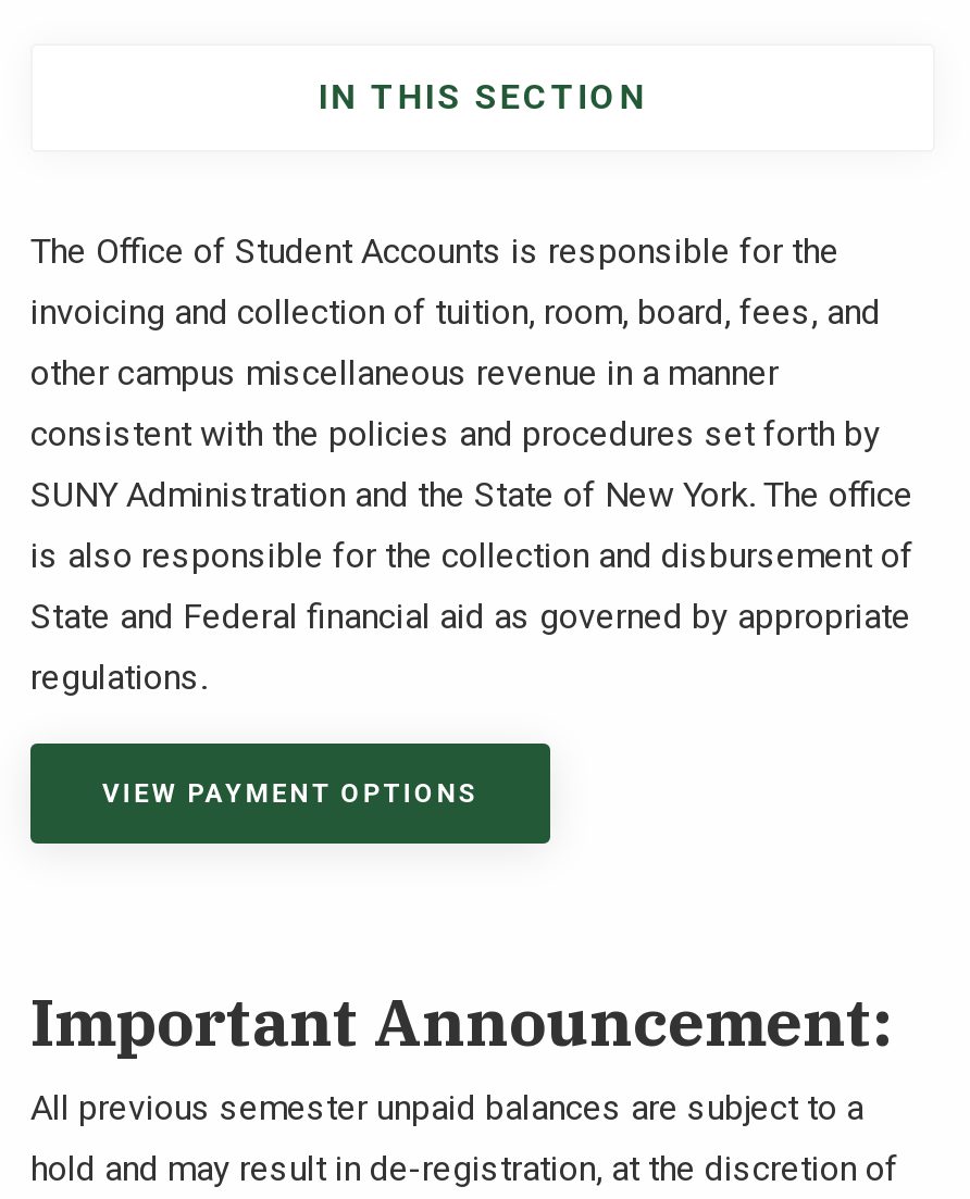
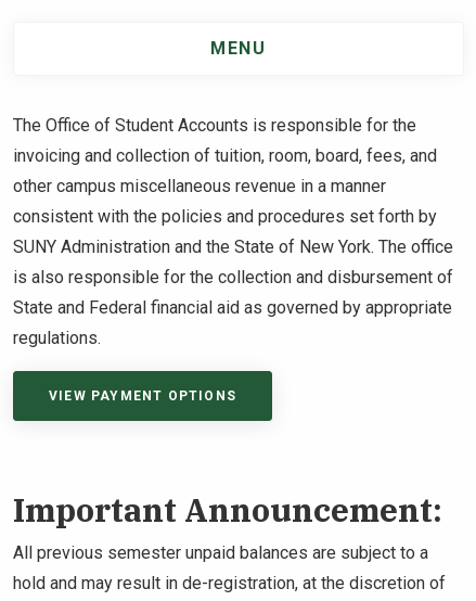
[319,77,647,118] IN THIS SECTION -> [211,38,266,59] MENU

